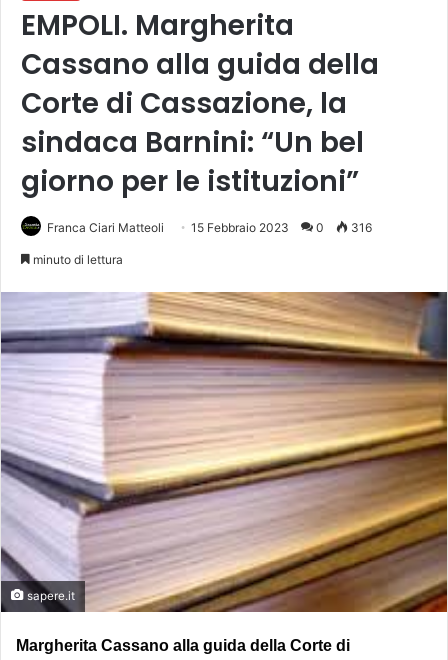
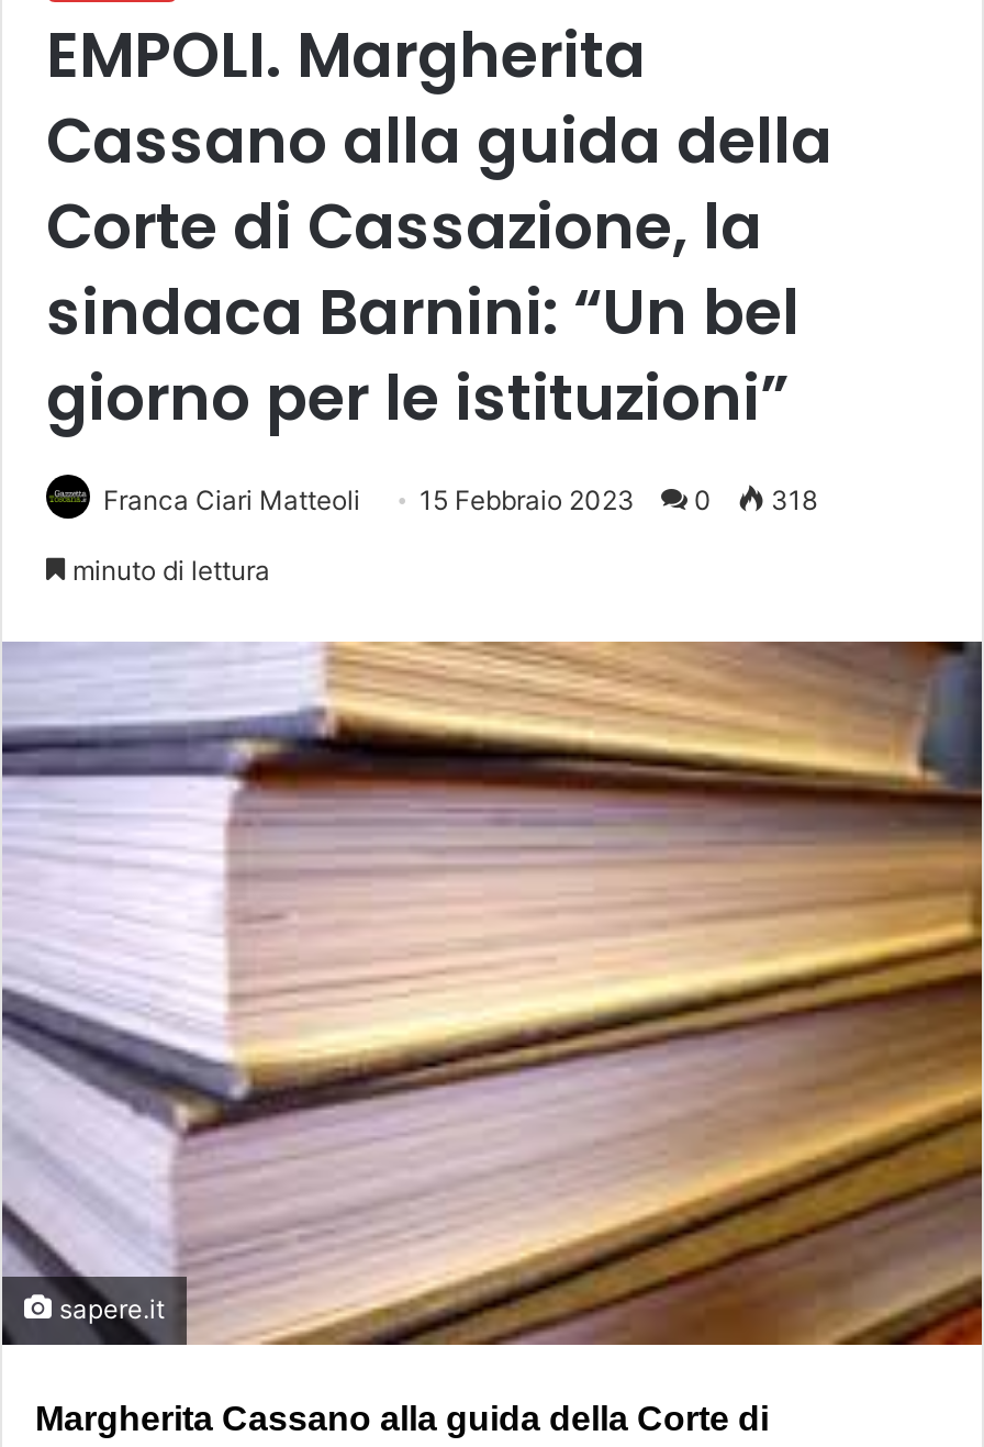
[47,220,372,235] Franca Ciari Matteoli 15 Febbraio 2023 0 316 -> [103,483,817,516] Franca Ciari Matteoli 15 Febbraio 2023 0 318

